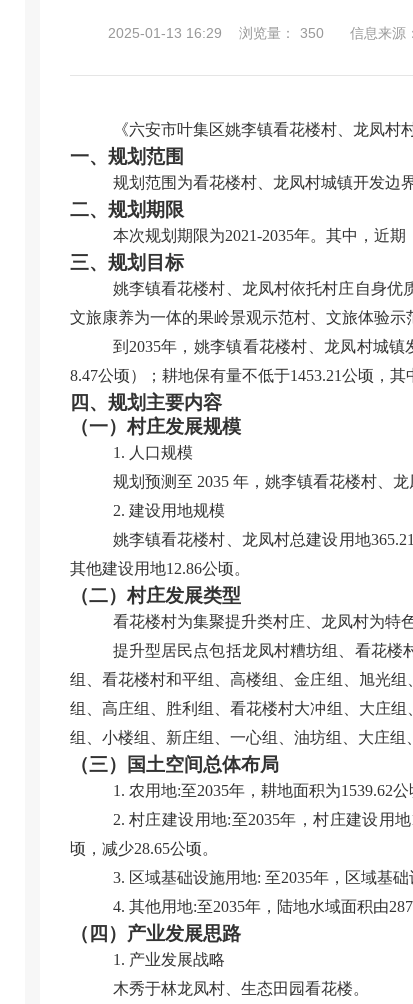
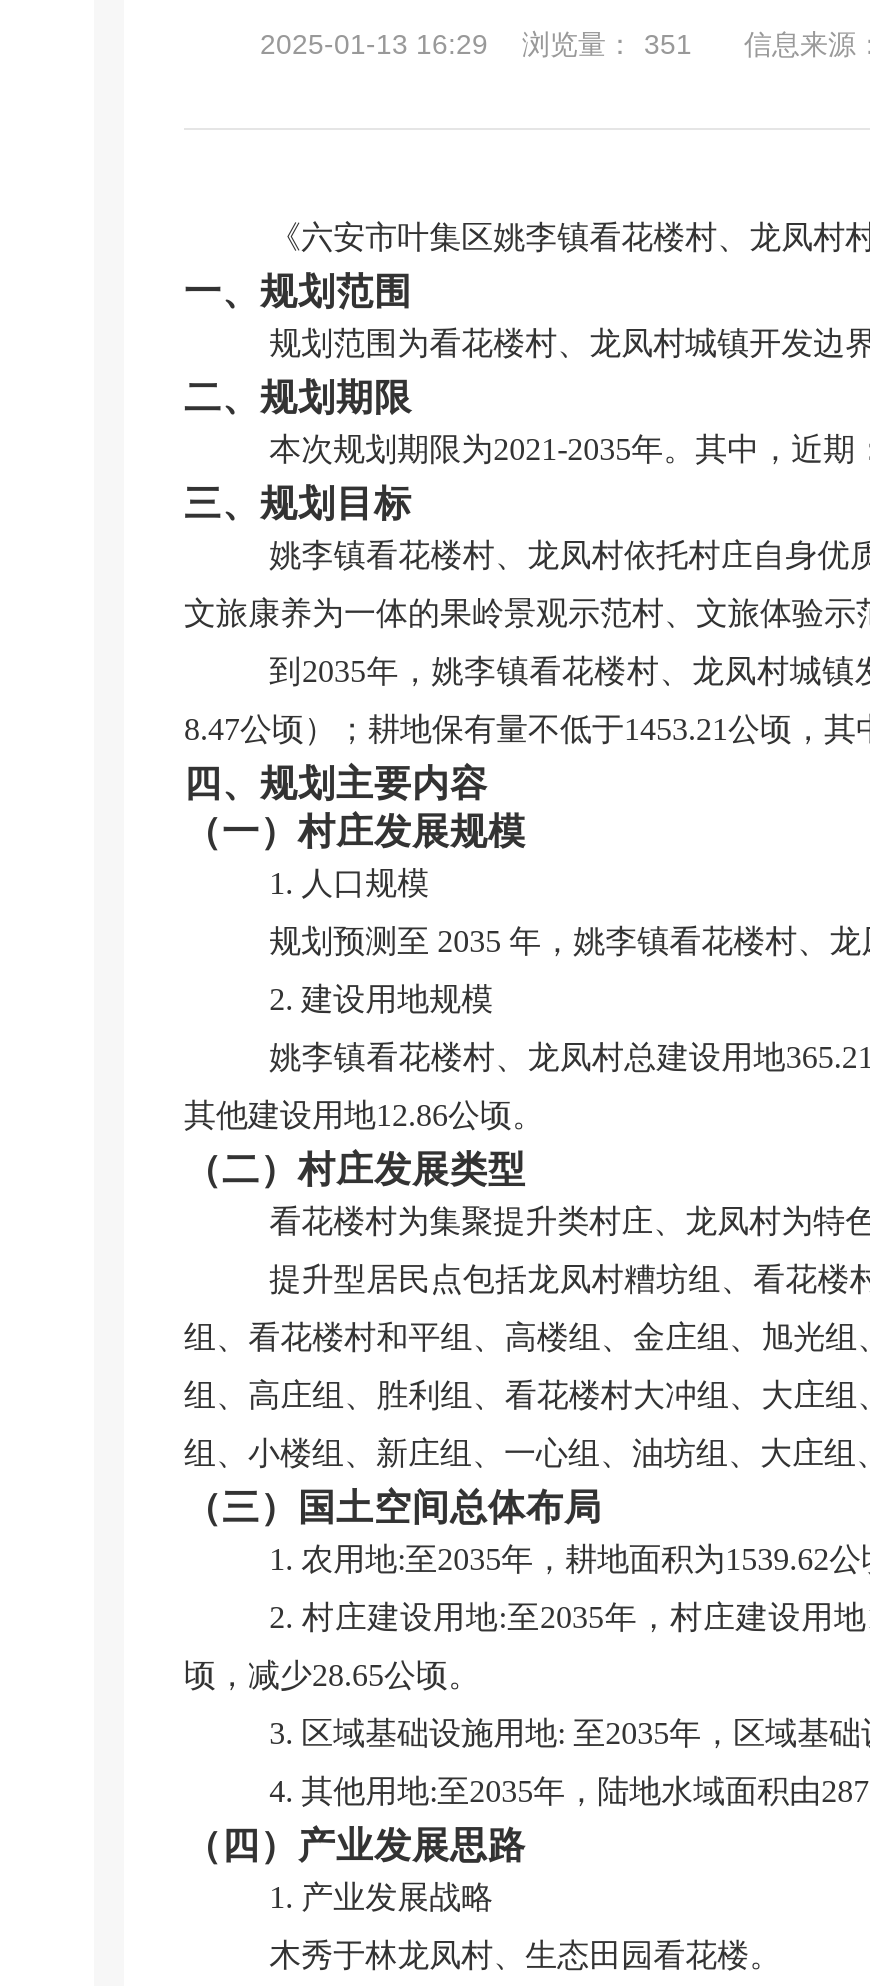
[108,25,324,41] 2025-01-13 16:29 浏览量： 350 -> [260,28,692,60] 2025-01-13 16:29 浏览量： 351

